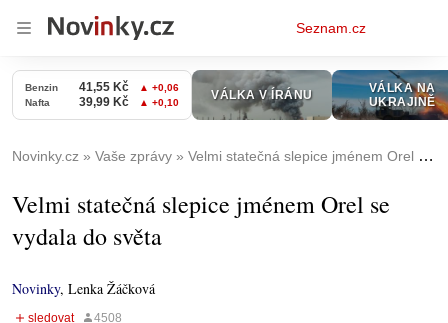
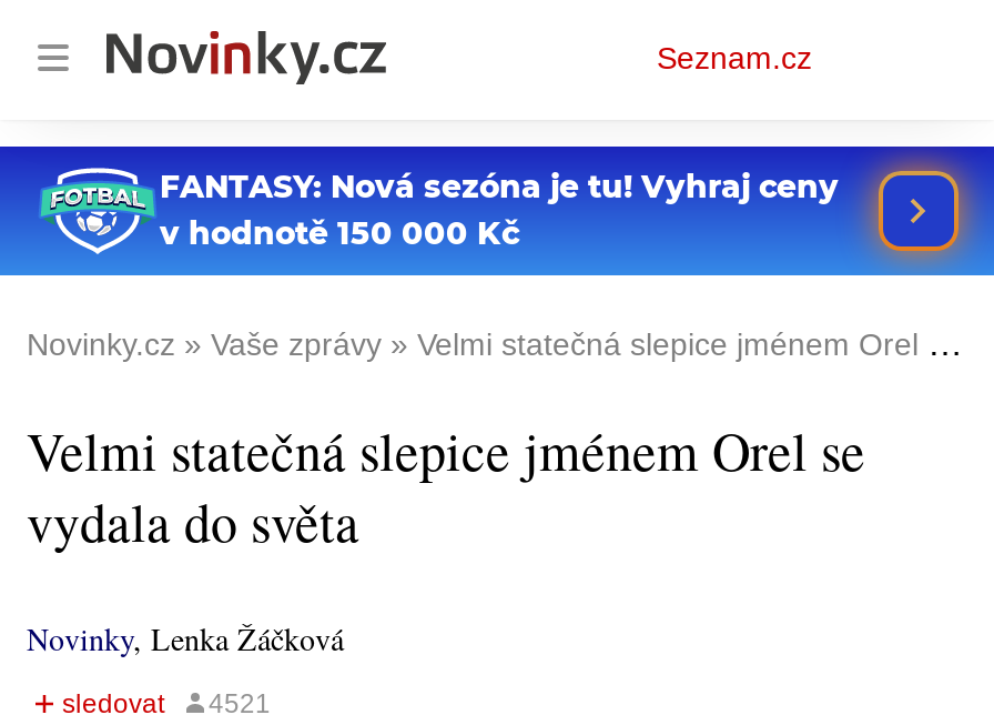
[3,68,445,125] [image] -> [7,144,987,278] [image]

